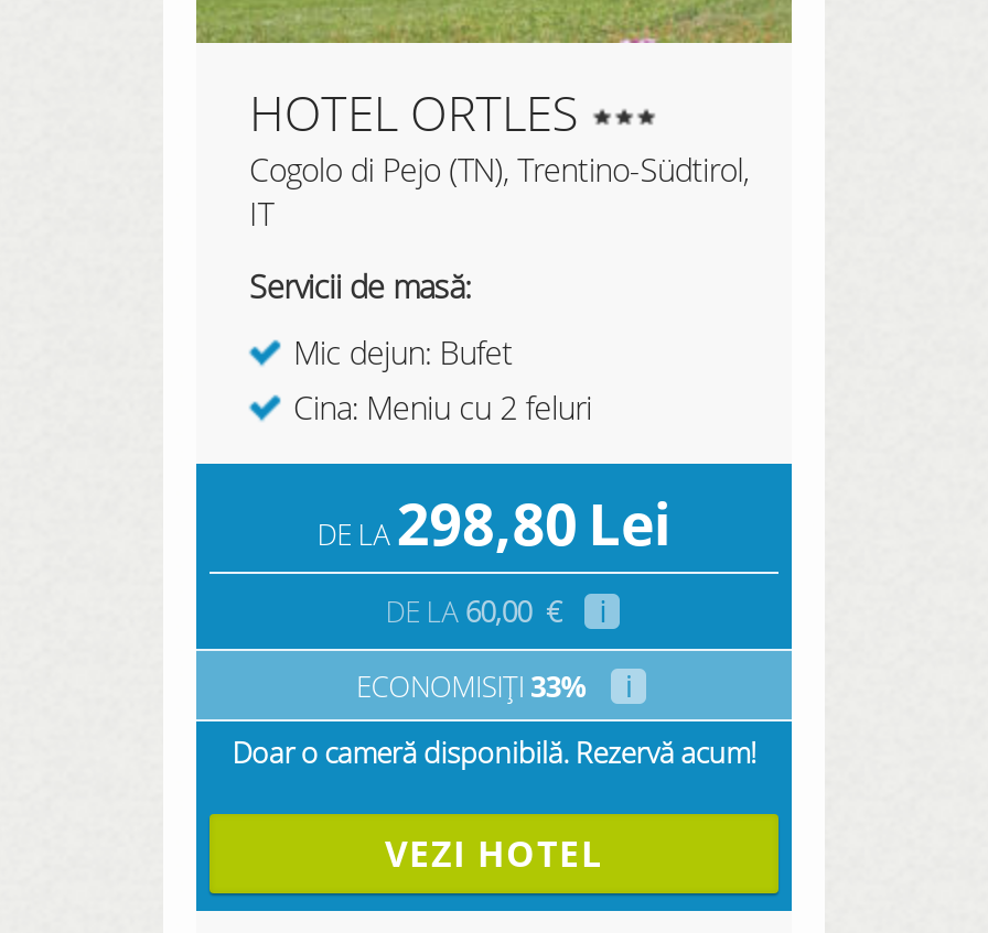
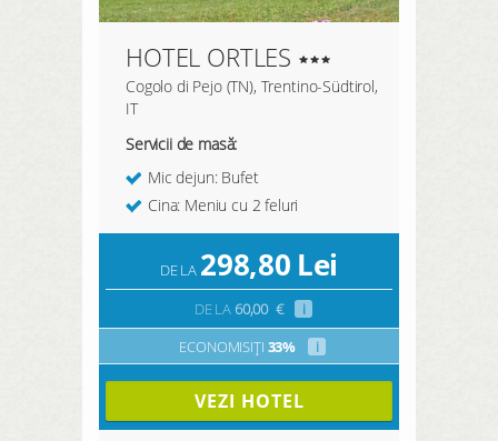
[232,732,756,772] Doar o cameră disponibilă. Rezervă acum! -> none

